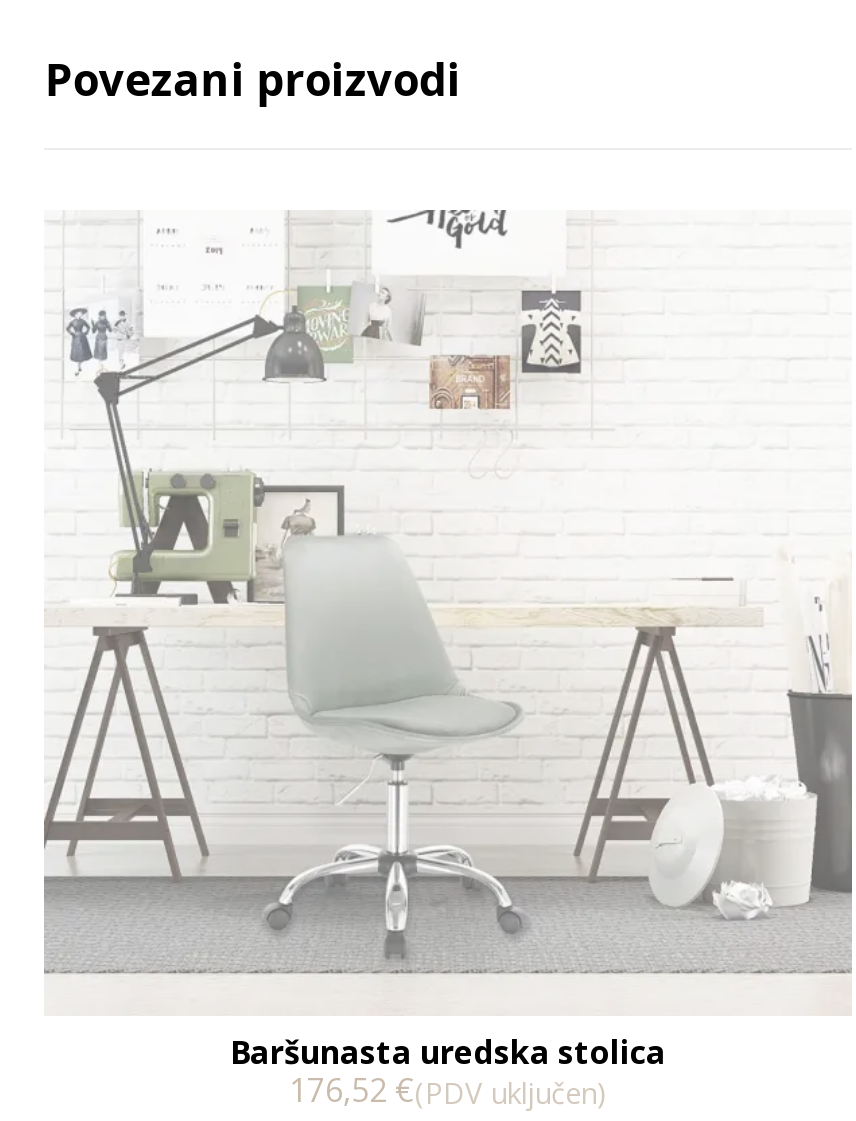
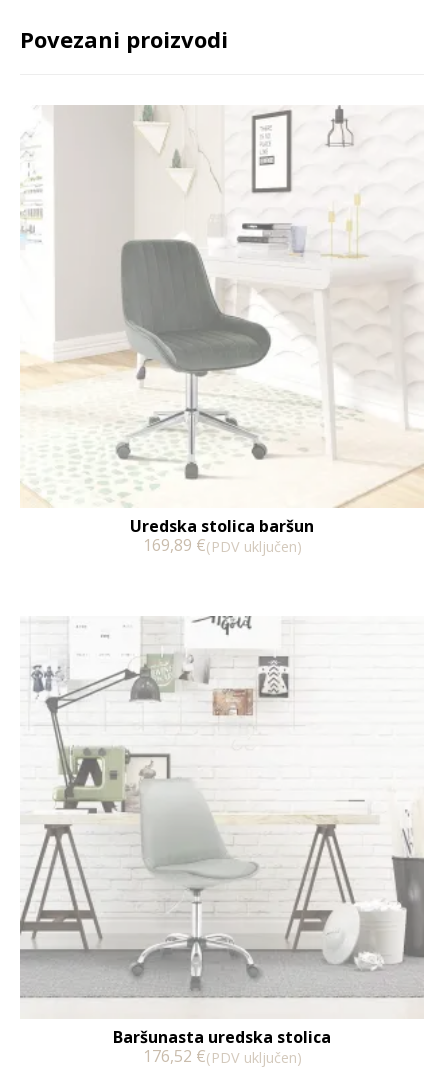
none -> [20,105,424,556] [image] | Uredska stolica baršun | 169,89 €(PDV uključen)

